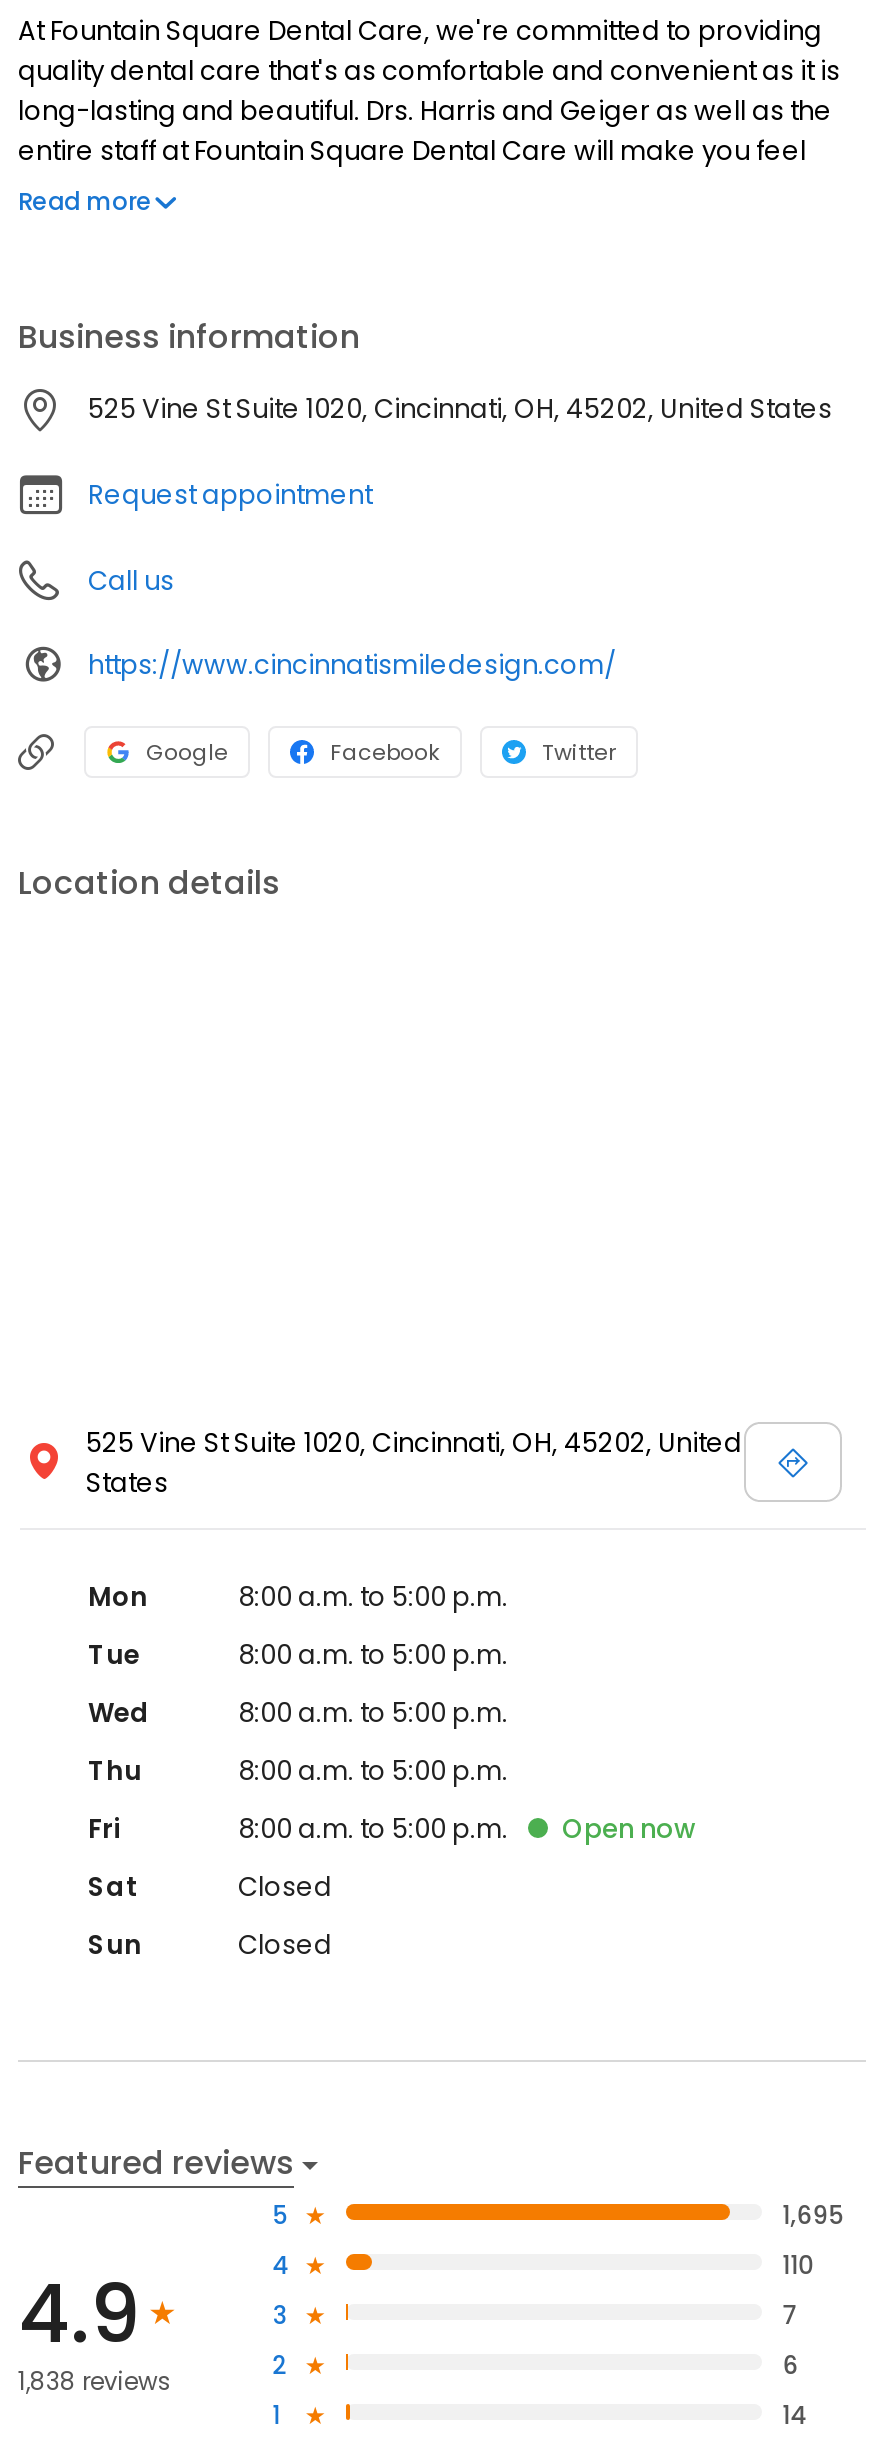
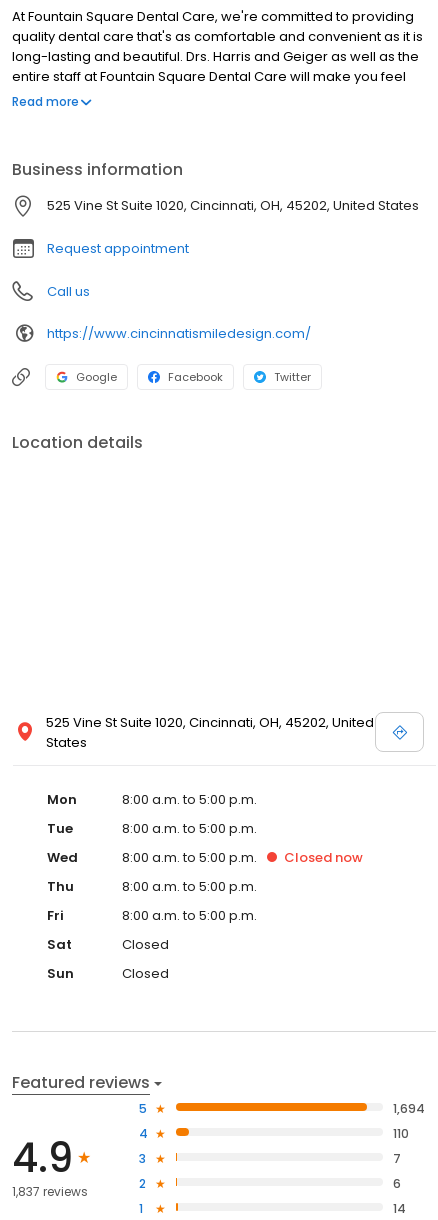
none -> [284,848,363,867] Closed now
[562,1810,696,1848] Open now -> none
[782,2197,844,2231] 1,695 -> [393,1100,425,1117] 1,694
[18,2363,172,2397] 1,838 reviews -> [12,1183,88,1200] 1,837 reviews

